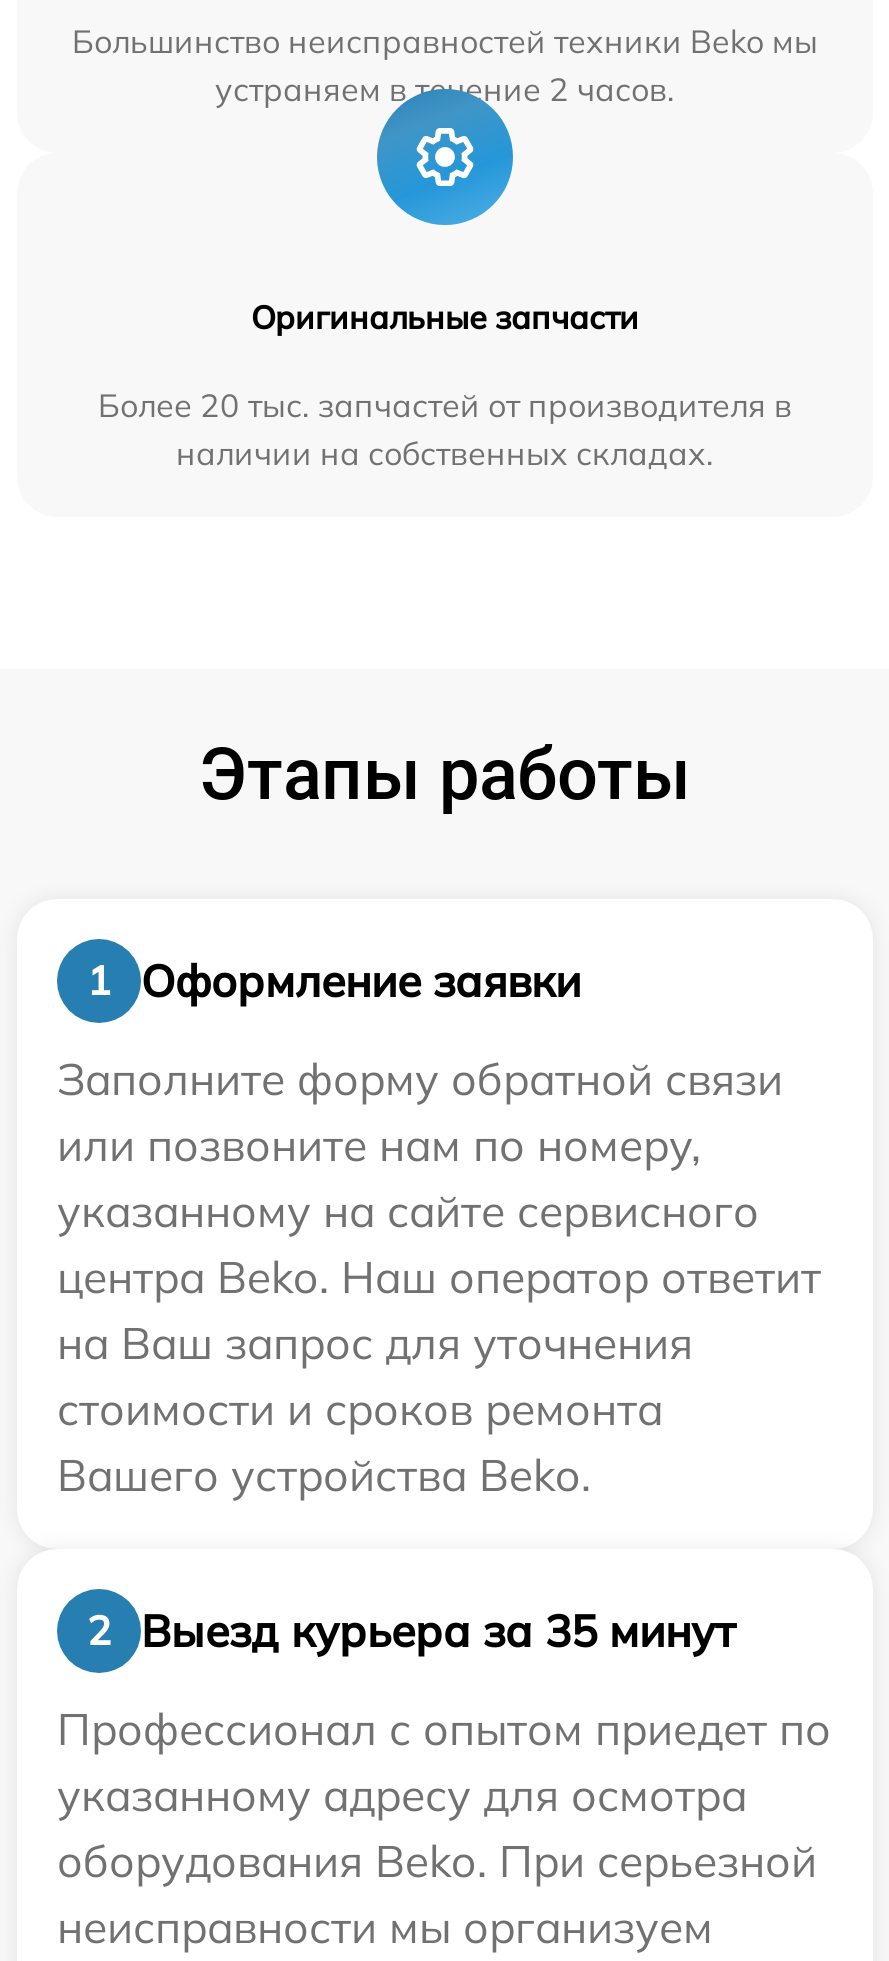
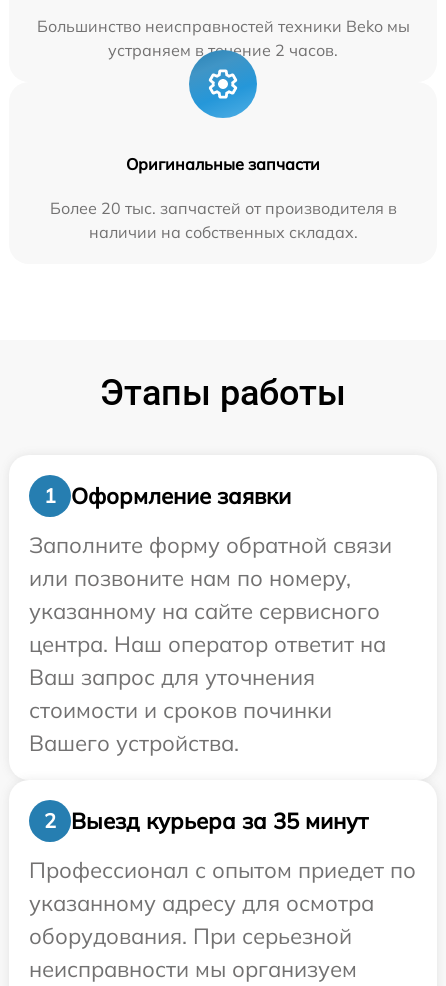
[57,1249,821,1503] центра Beko. Наш оператор ответит | на Ваш запрос для уточнения | стоимости и сроков ремонта | Вашего устройства Beko. -> [29,630,386,757] центра. Наш оператор ответит на | Ваш запрос для уточнения | стоимости и сроков починки | Вашего устройства.
[57,1833,817,1889] оборудования Beko. При серьезной -> [29,922,352,950] оборудования. При серьезной

